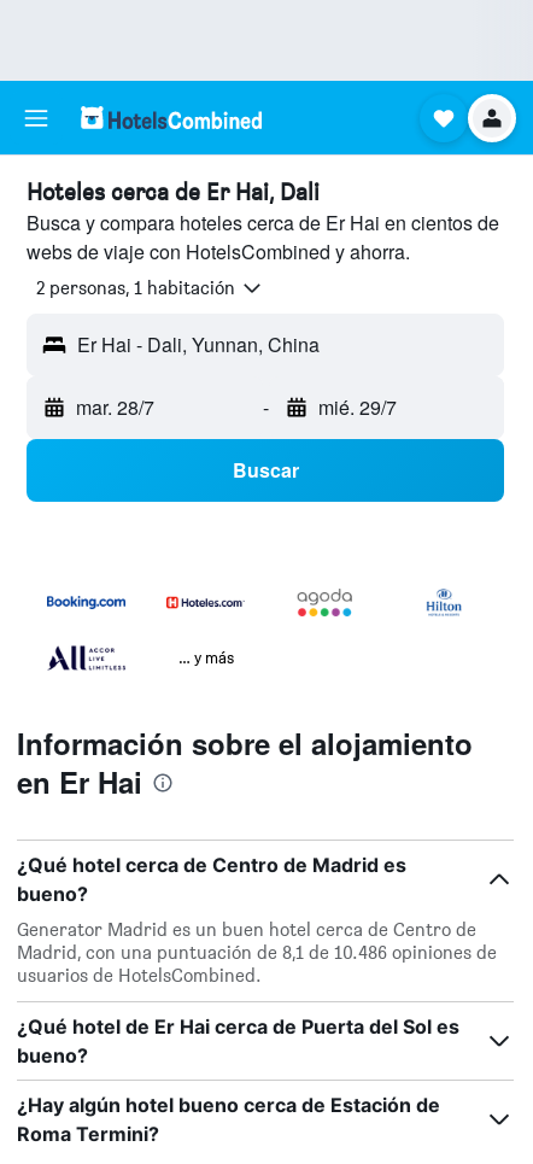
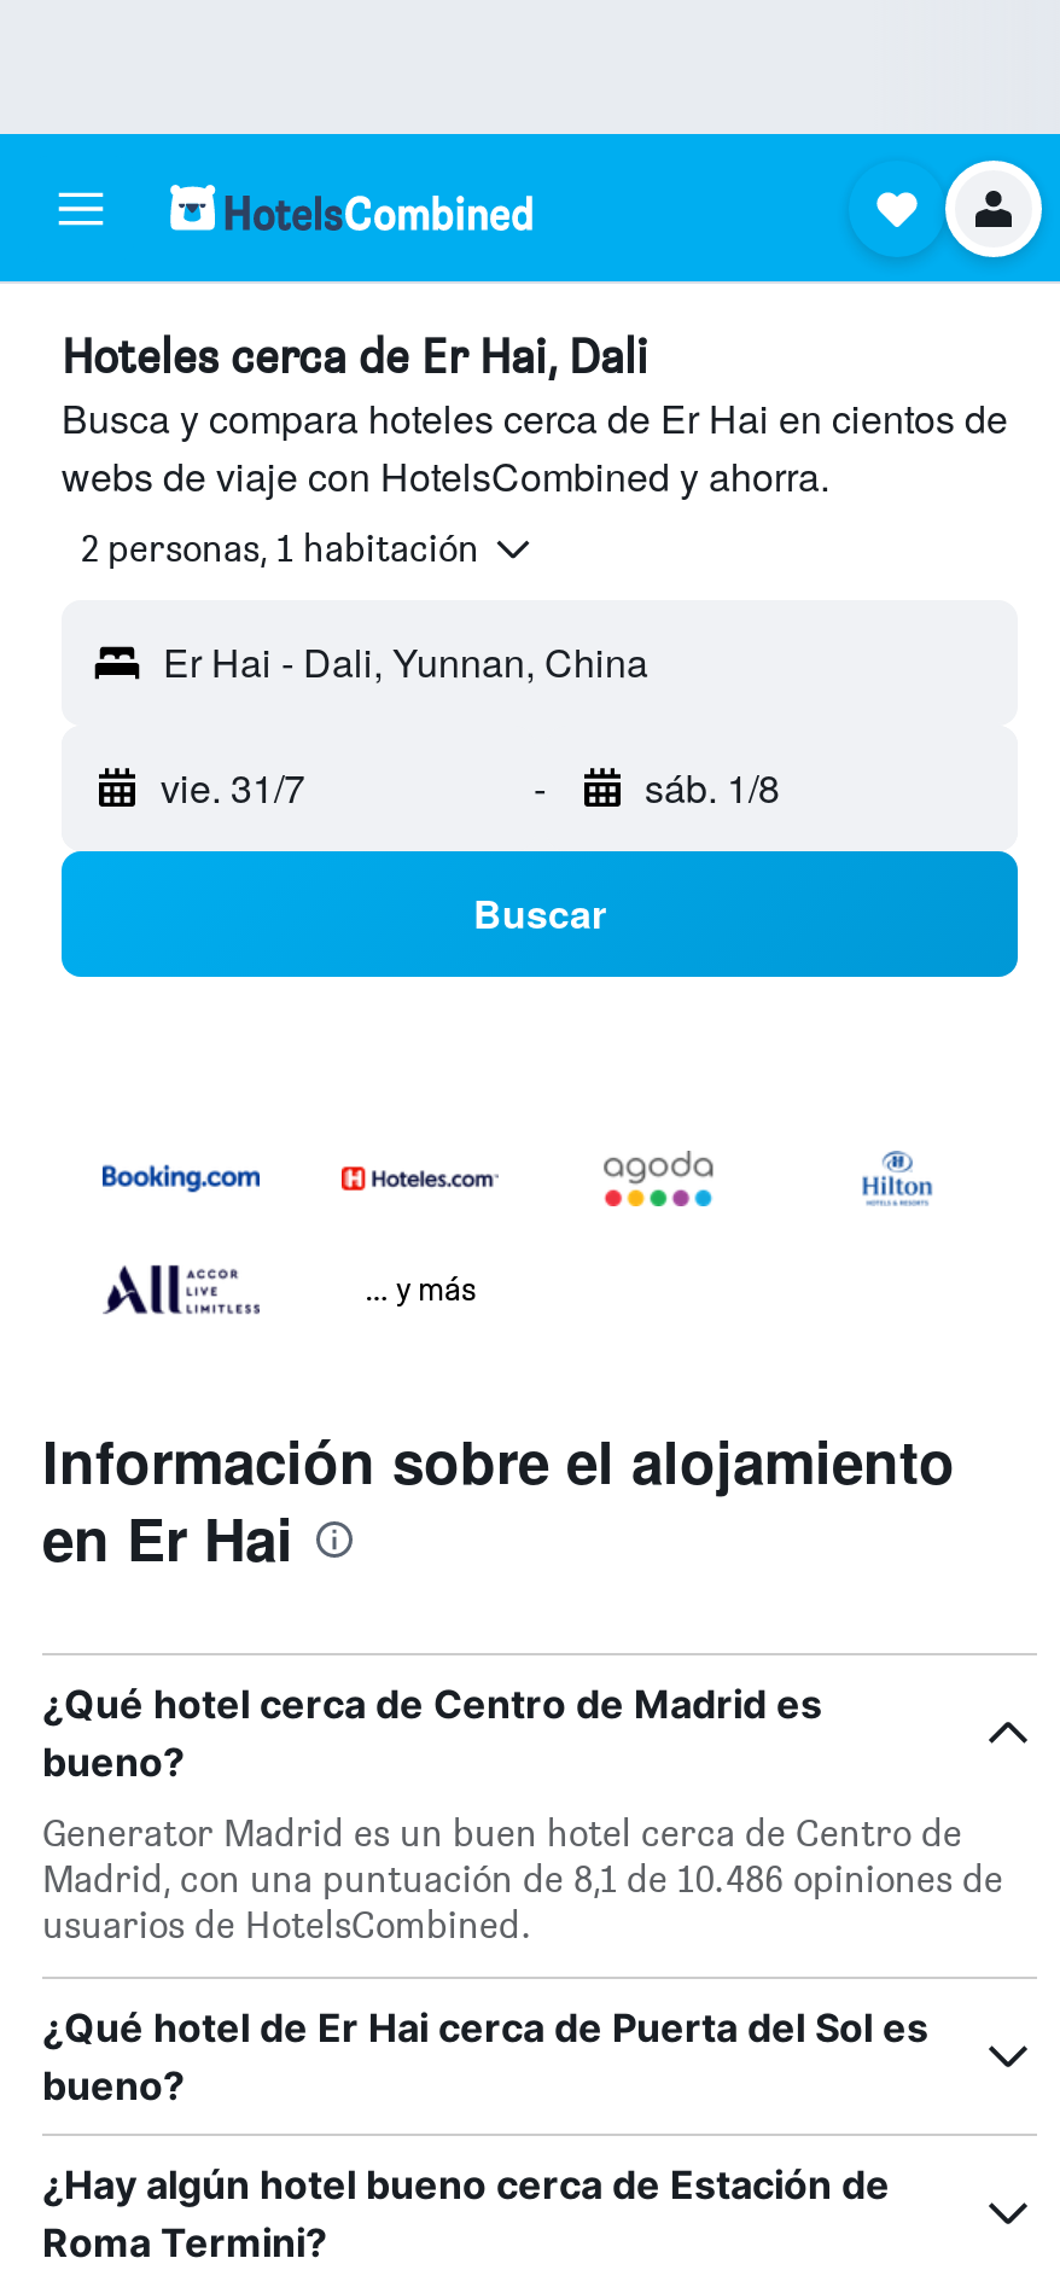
[76,393,154,421] mar. 28/7 -> [161,760,305,816] vie. 31/7
[318,393,396,421] mié. 29/7 -> [645,760,780,816] sáb. 1/8

